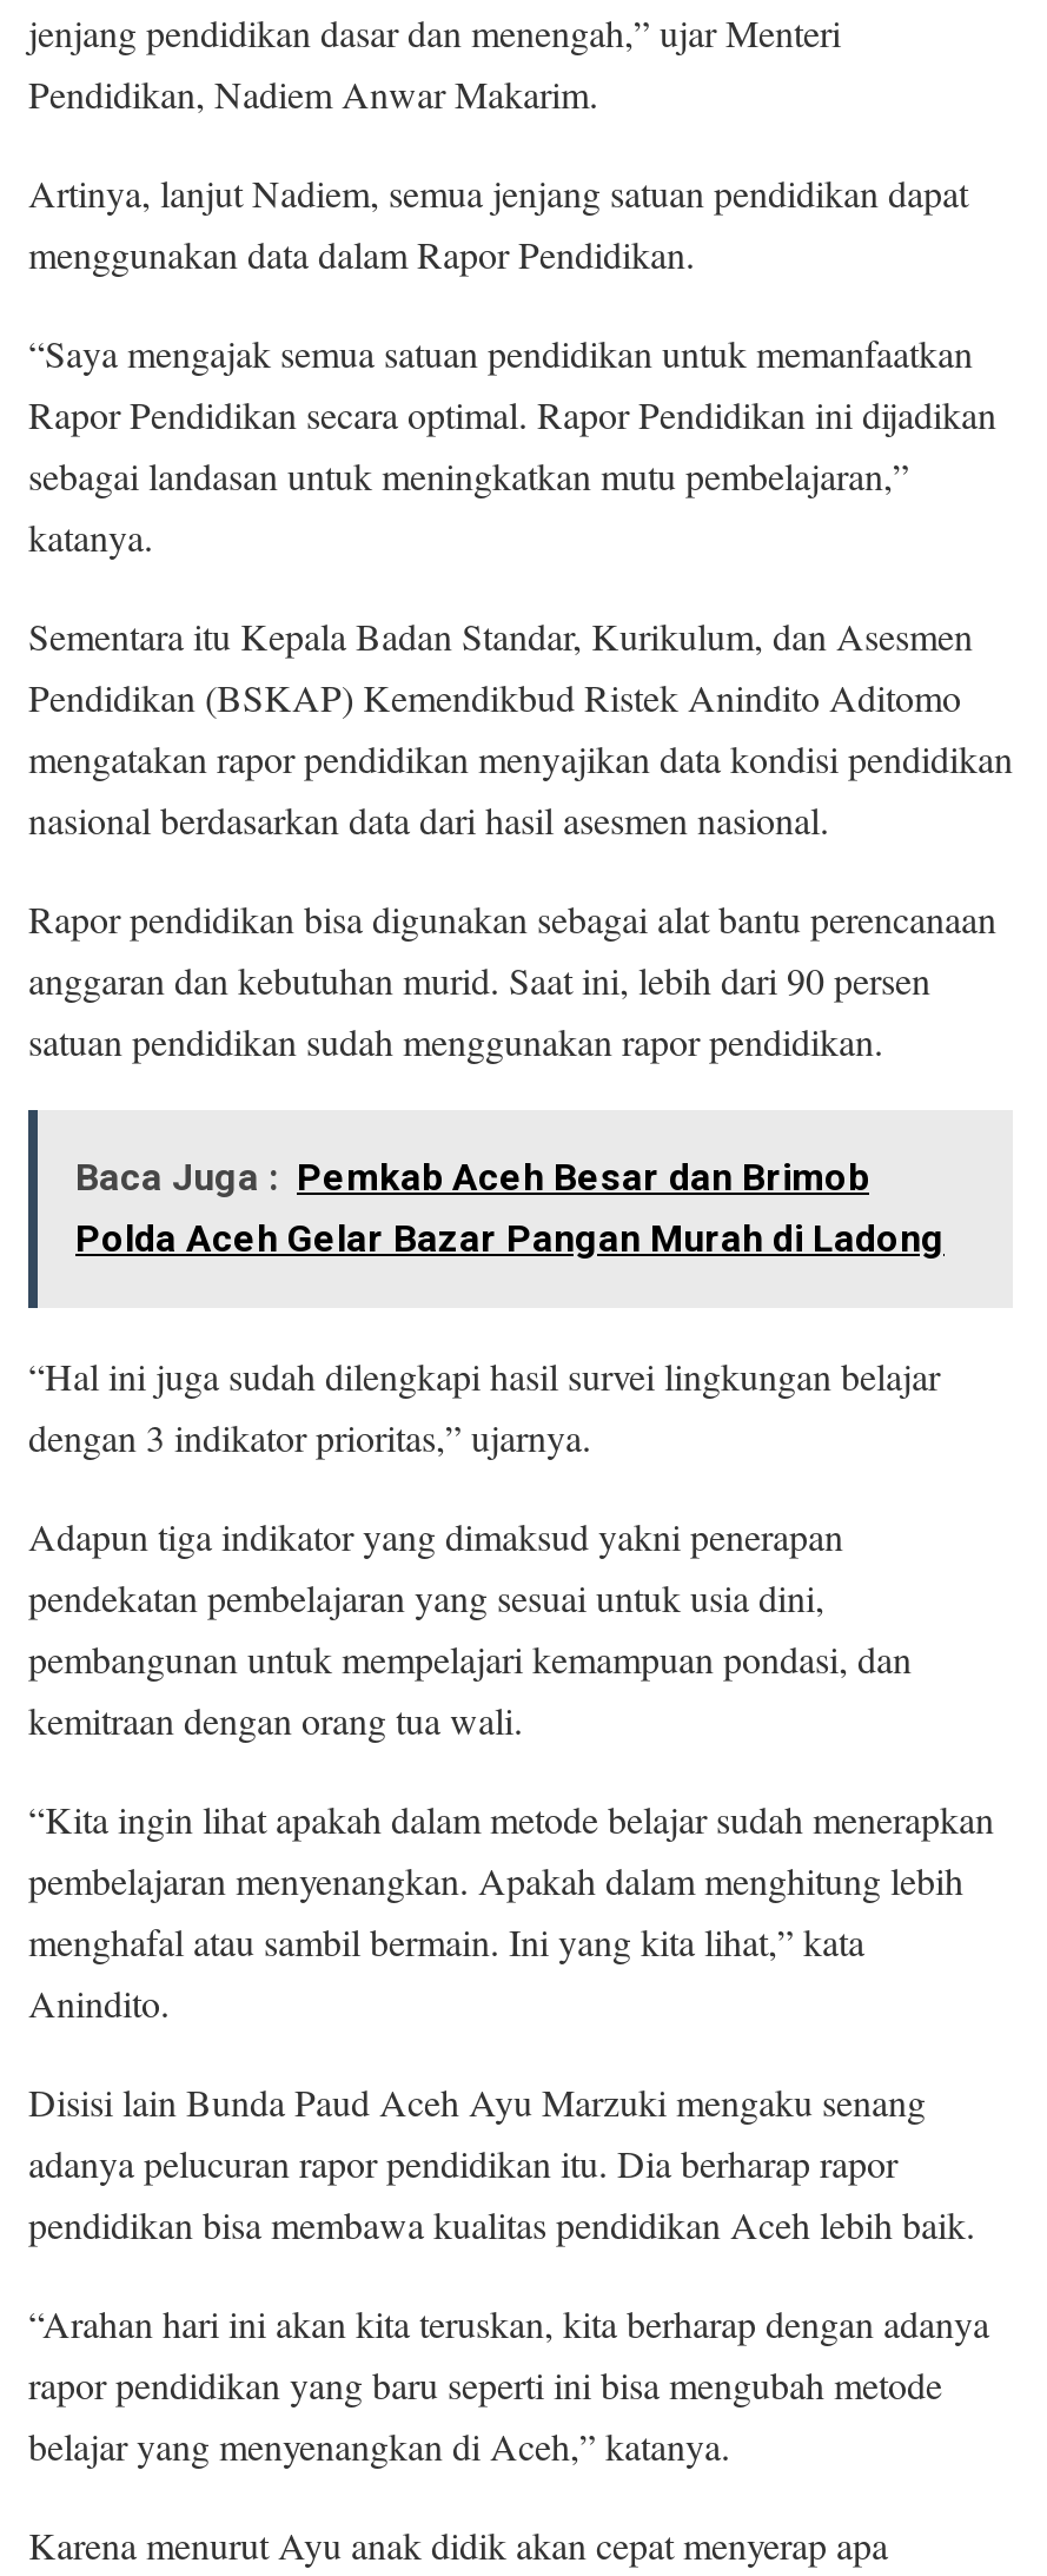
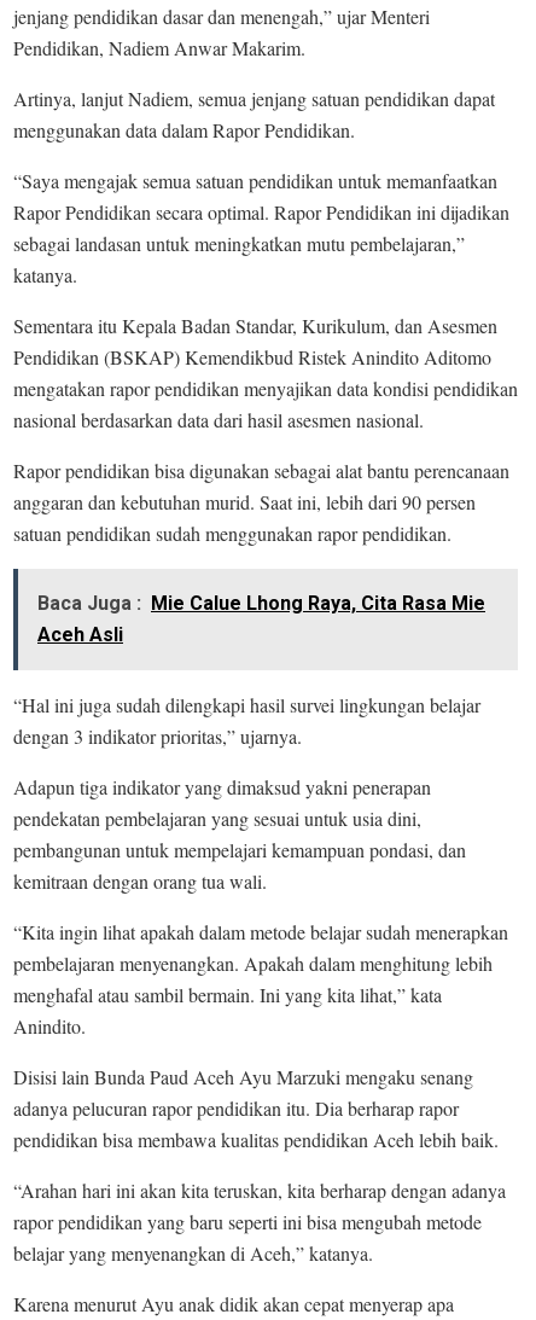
[75,1154,945,1260] Baca Juga : Pemkab Aceh Besar dan Brimob | Polda Aceh Gelar Bazar Pangan Murah di Ladong -> [37,592,485,646] Baca Juga : Mie Calue Lhong Raya, Cita Rasa Mie | Aceh Asli

